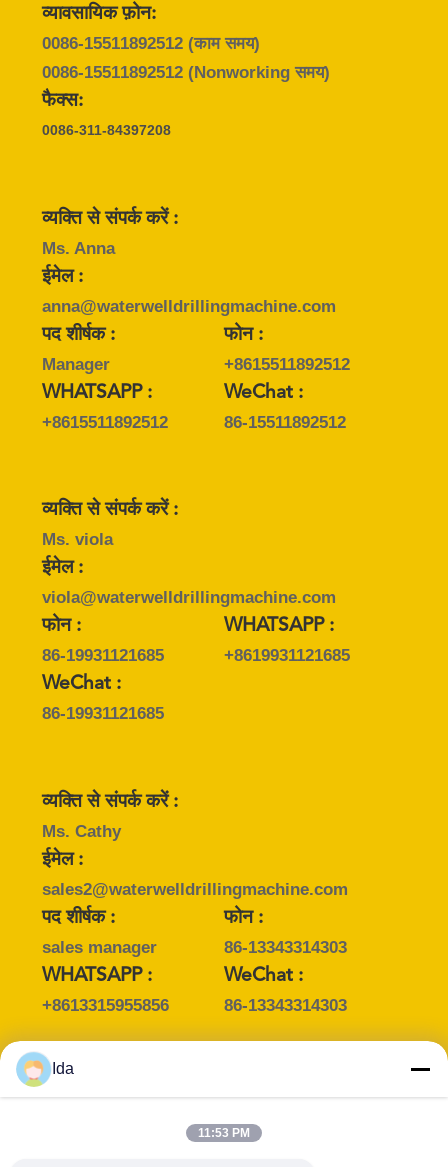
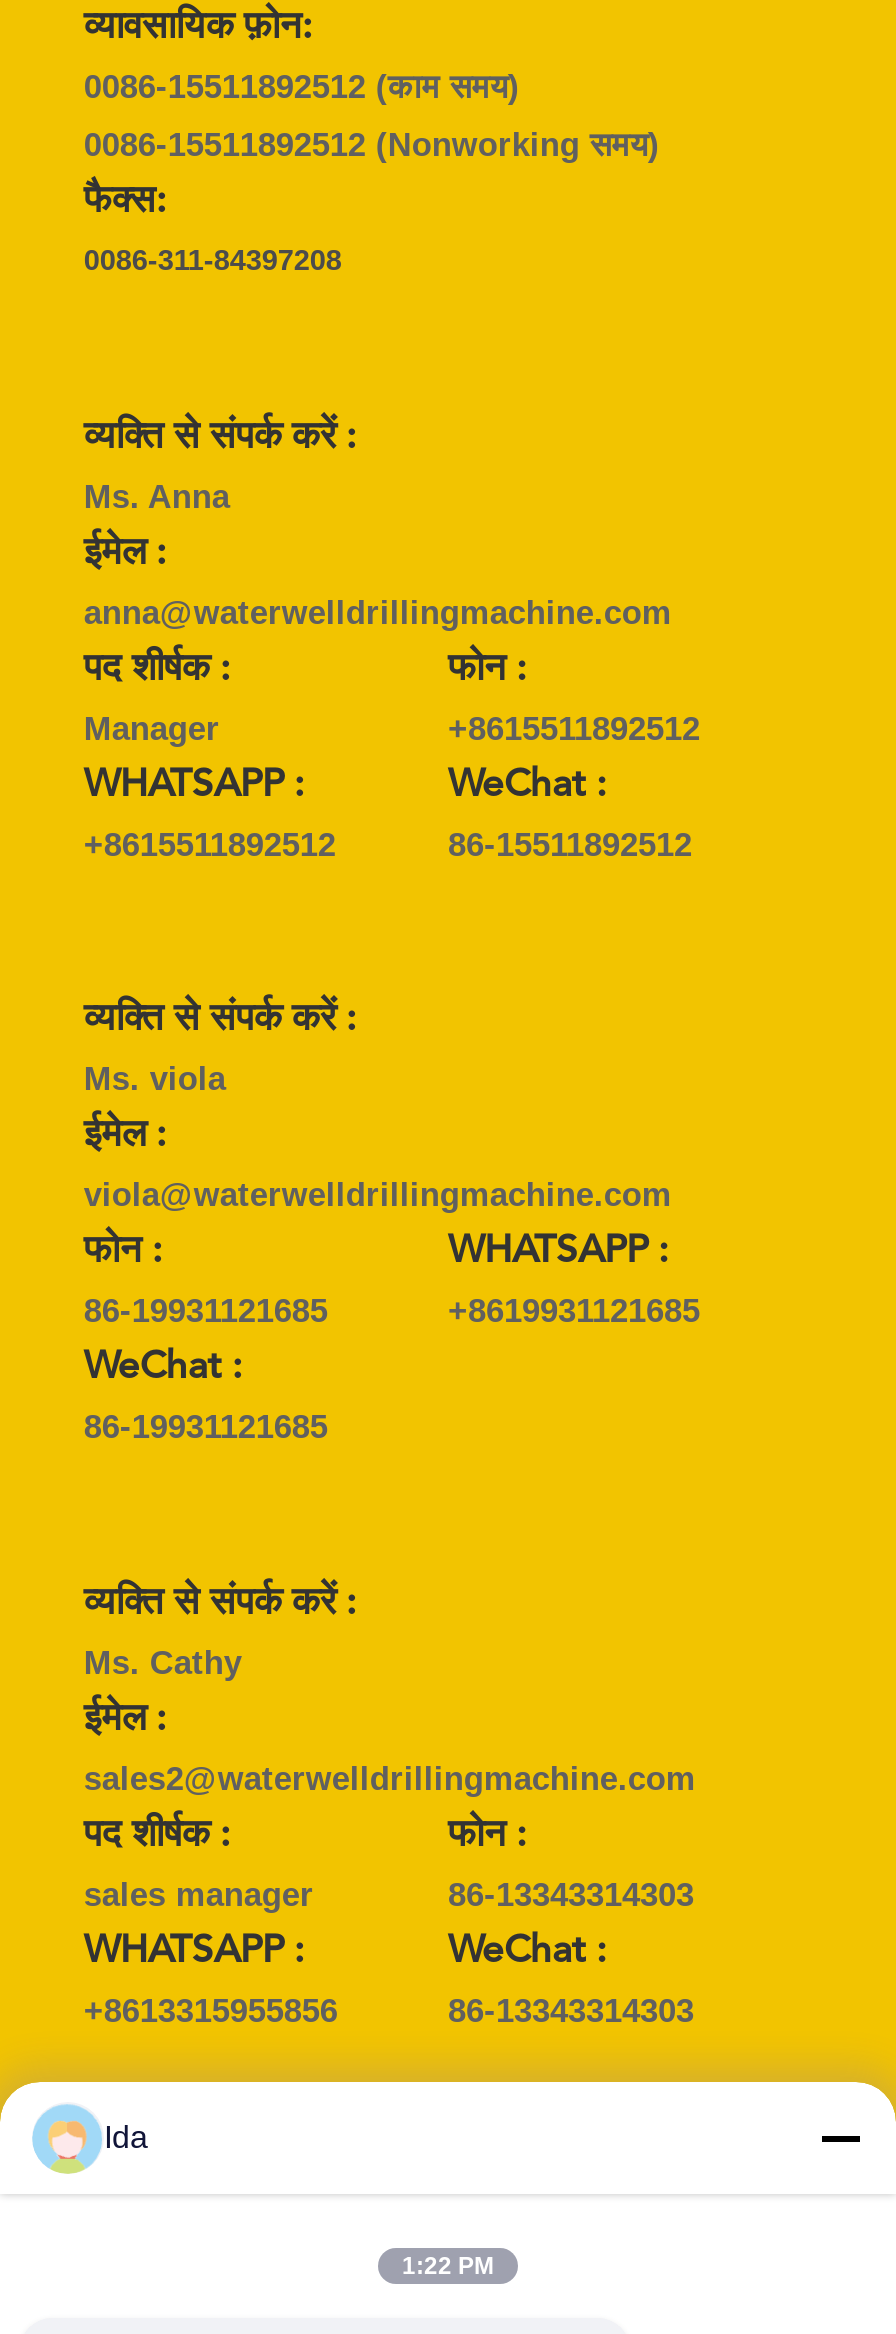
[198,1126,250,1140] 11:53 PM -> [402,2252,494,2280] 1:22 PM

